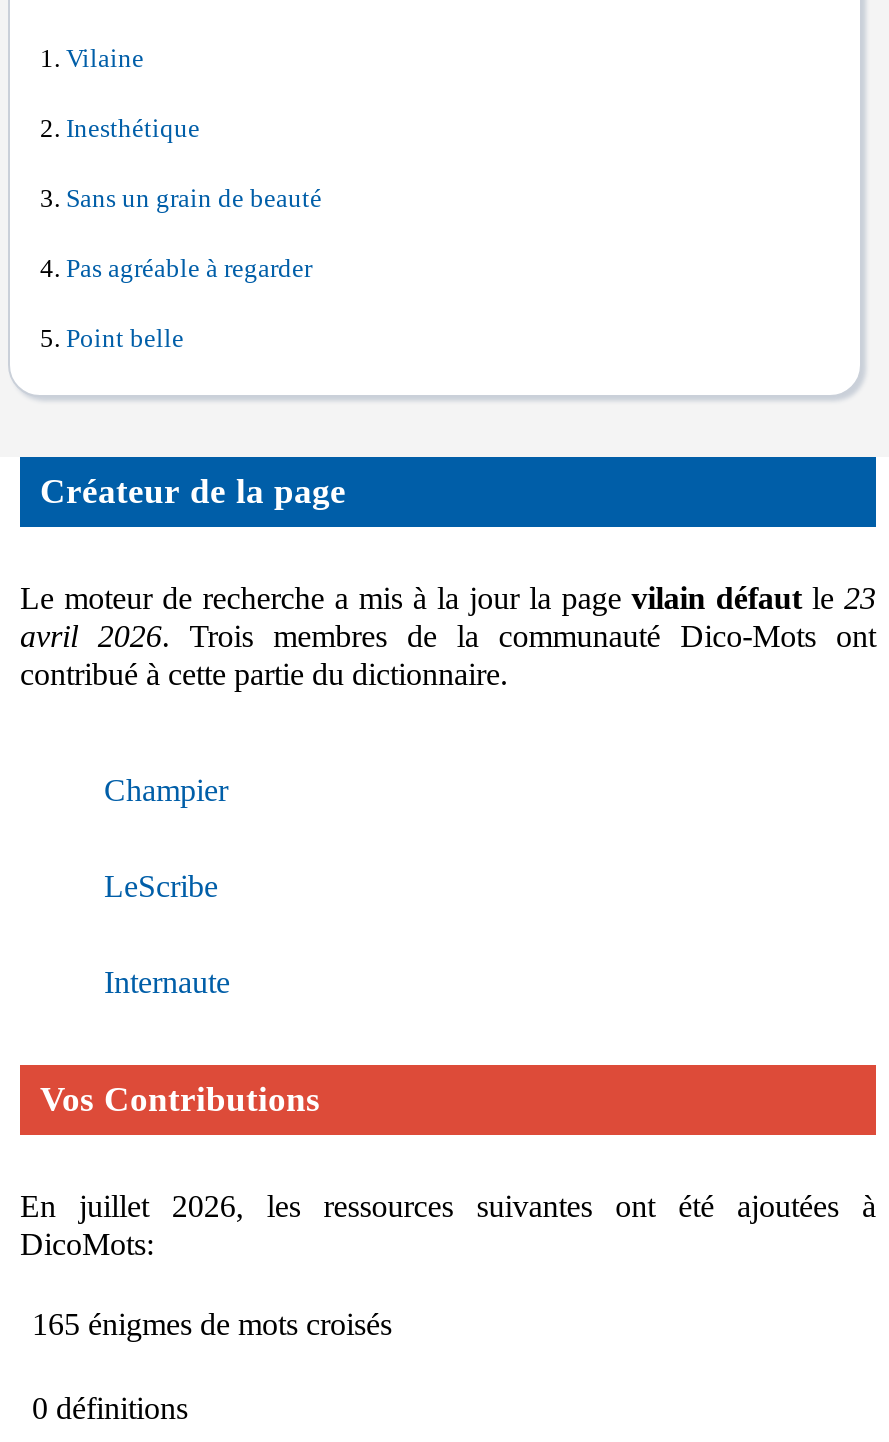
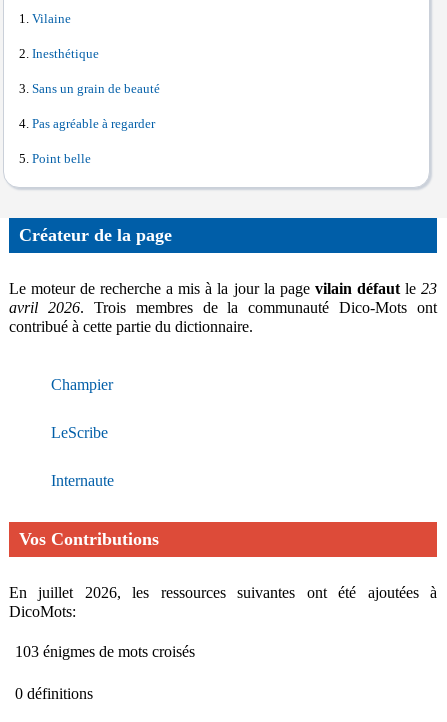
[32,1307,392,1341] 165 énigmes de mots croisés -> [15,643,195,660] 103 énigmes de mots croisés

